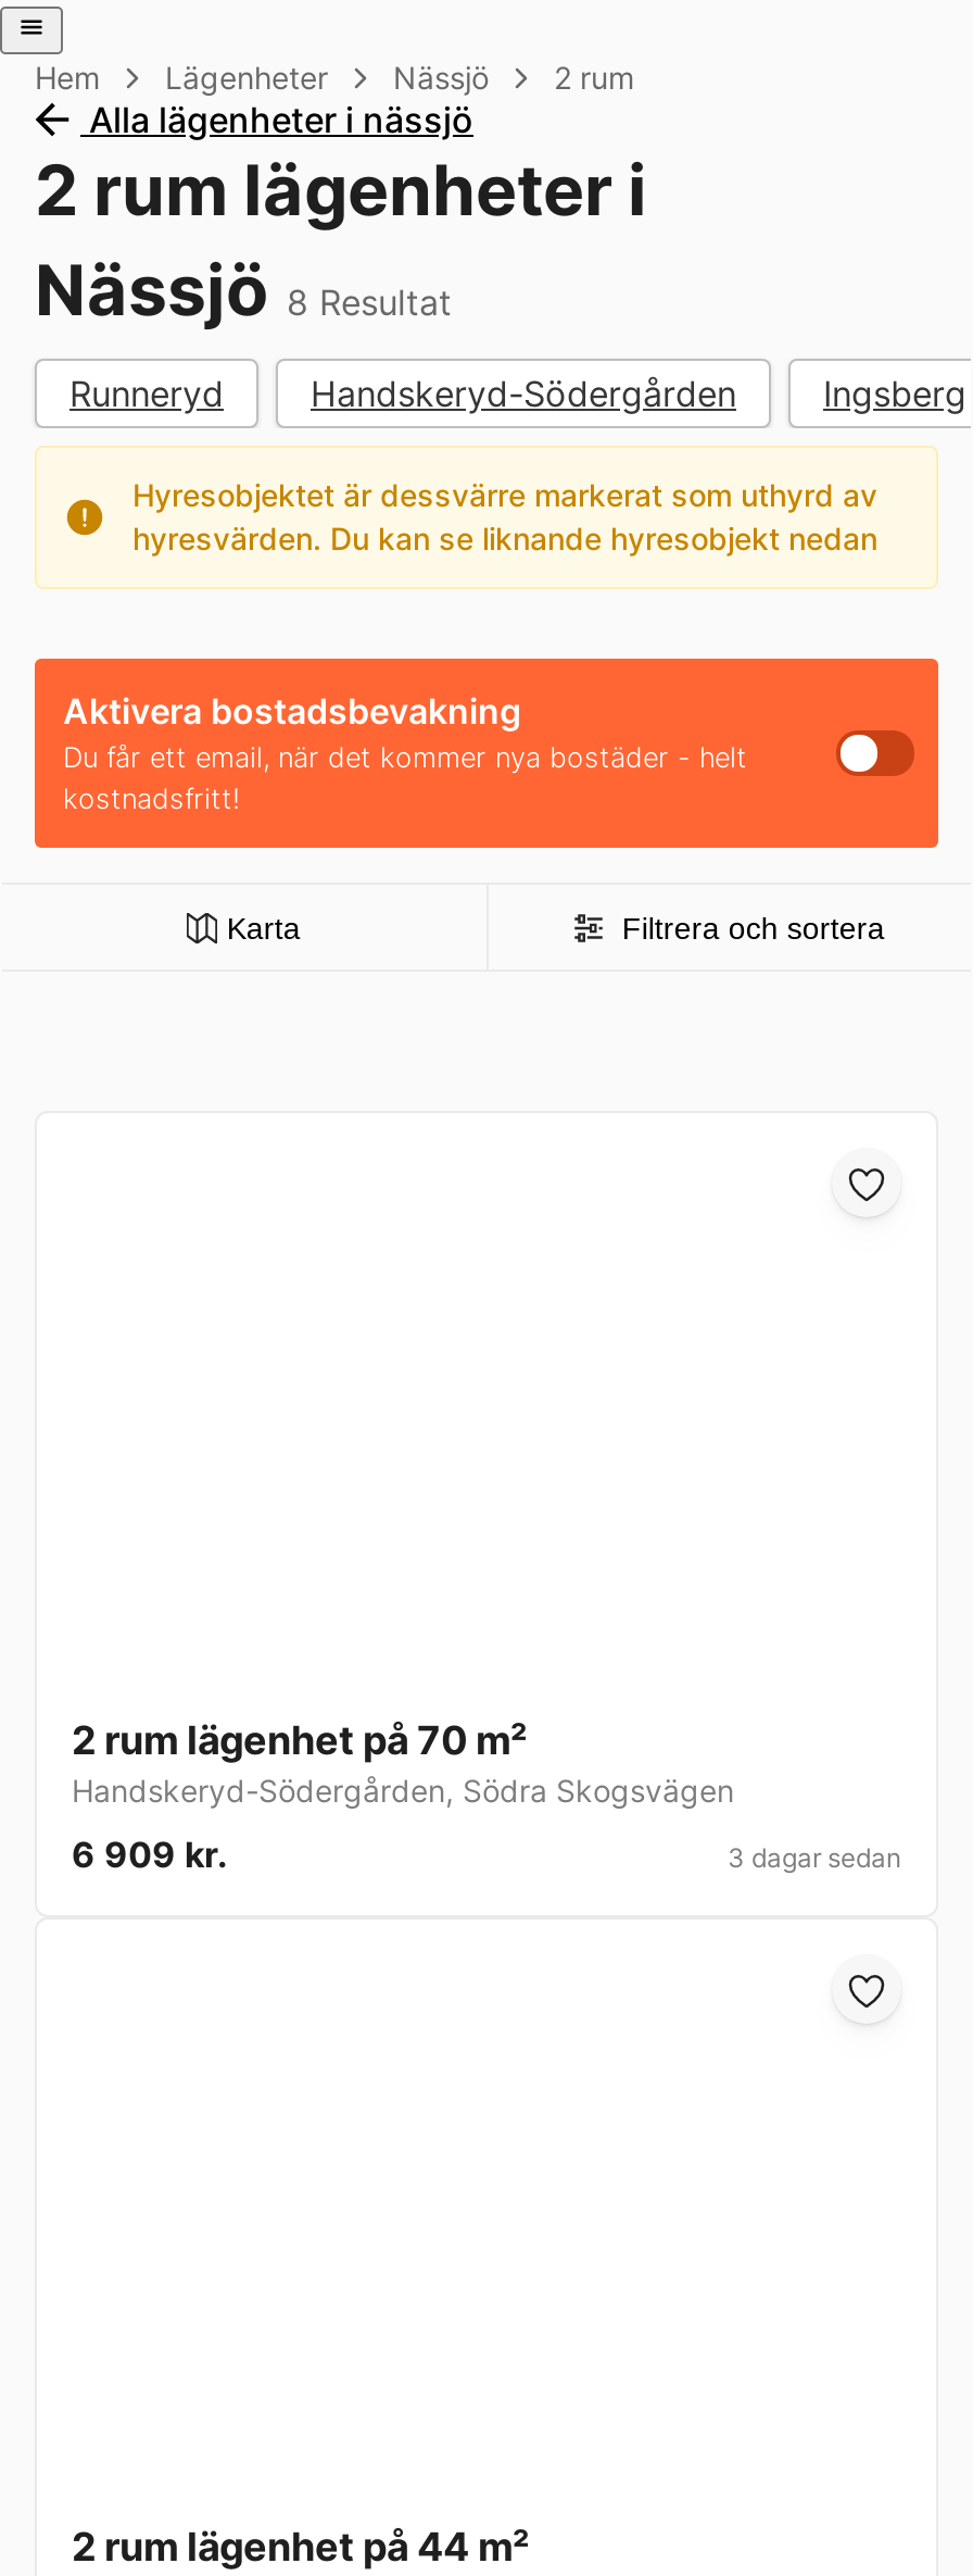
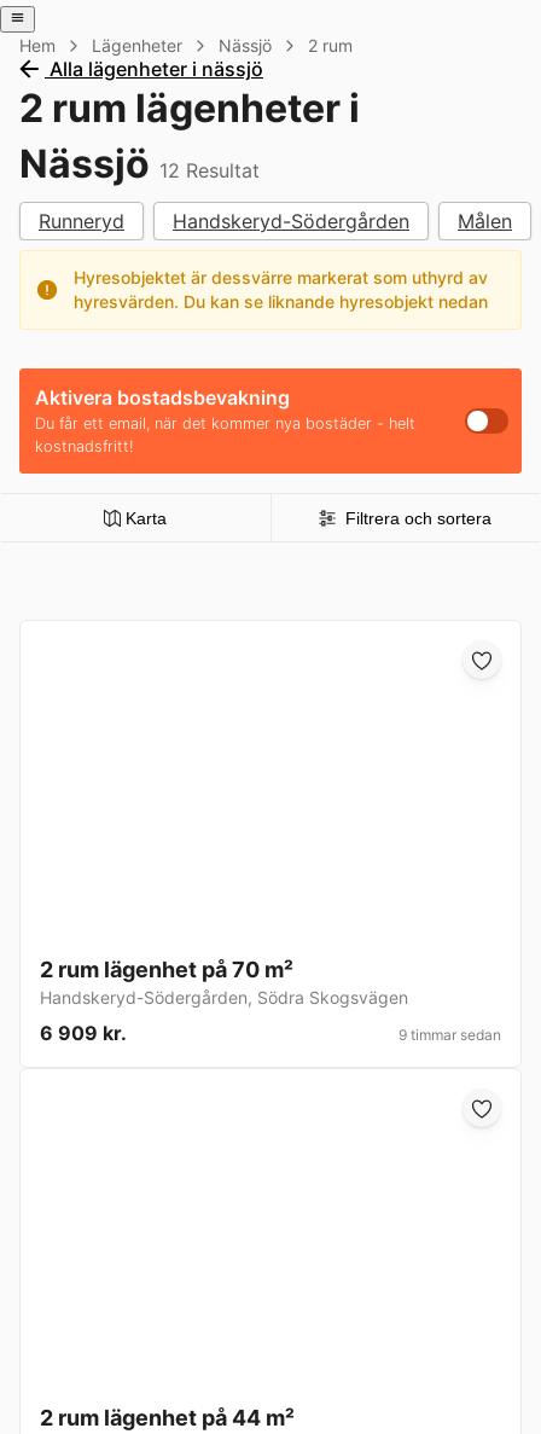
[35,248,452,333] Nässjö 8 Resultat -> [19,140,260,187] Nässjö 12 Resultat
[823,372,966,415] Ingsberg -> [458,209,512,233] Målen
[728,1842,901,1875] 3 dagar sedan -> [399,1026,501,1044] 9 timmar sedan

